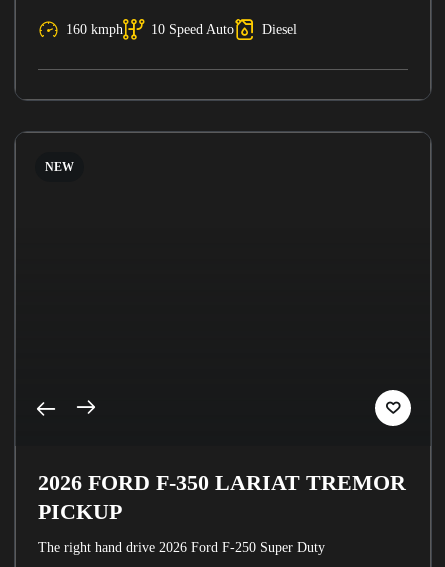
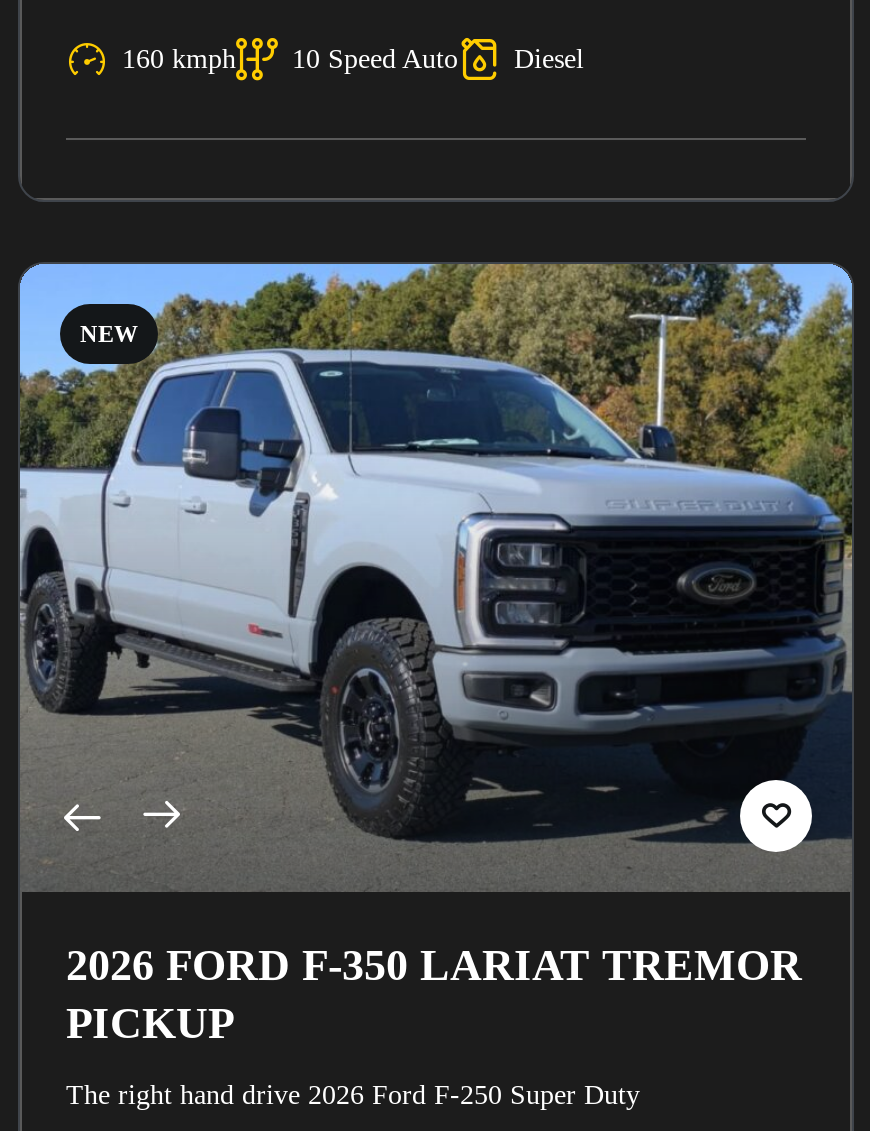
none -> [18,262,854,892] [image]

